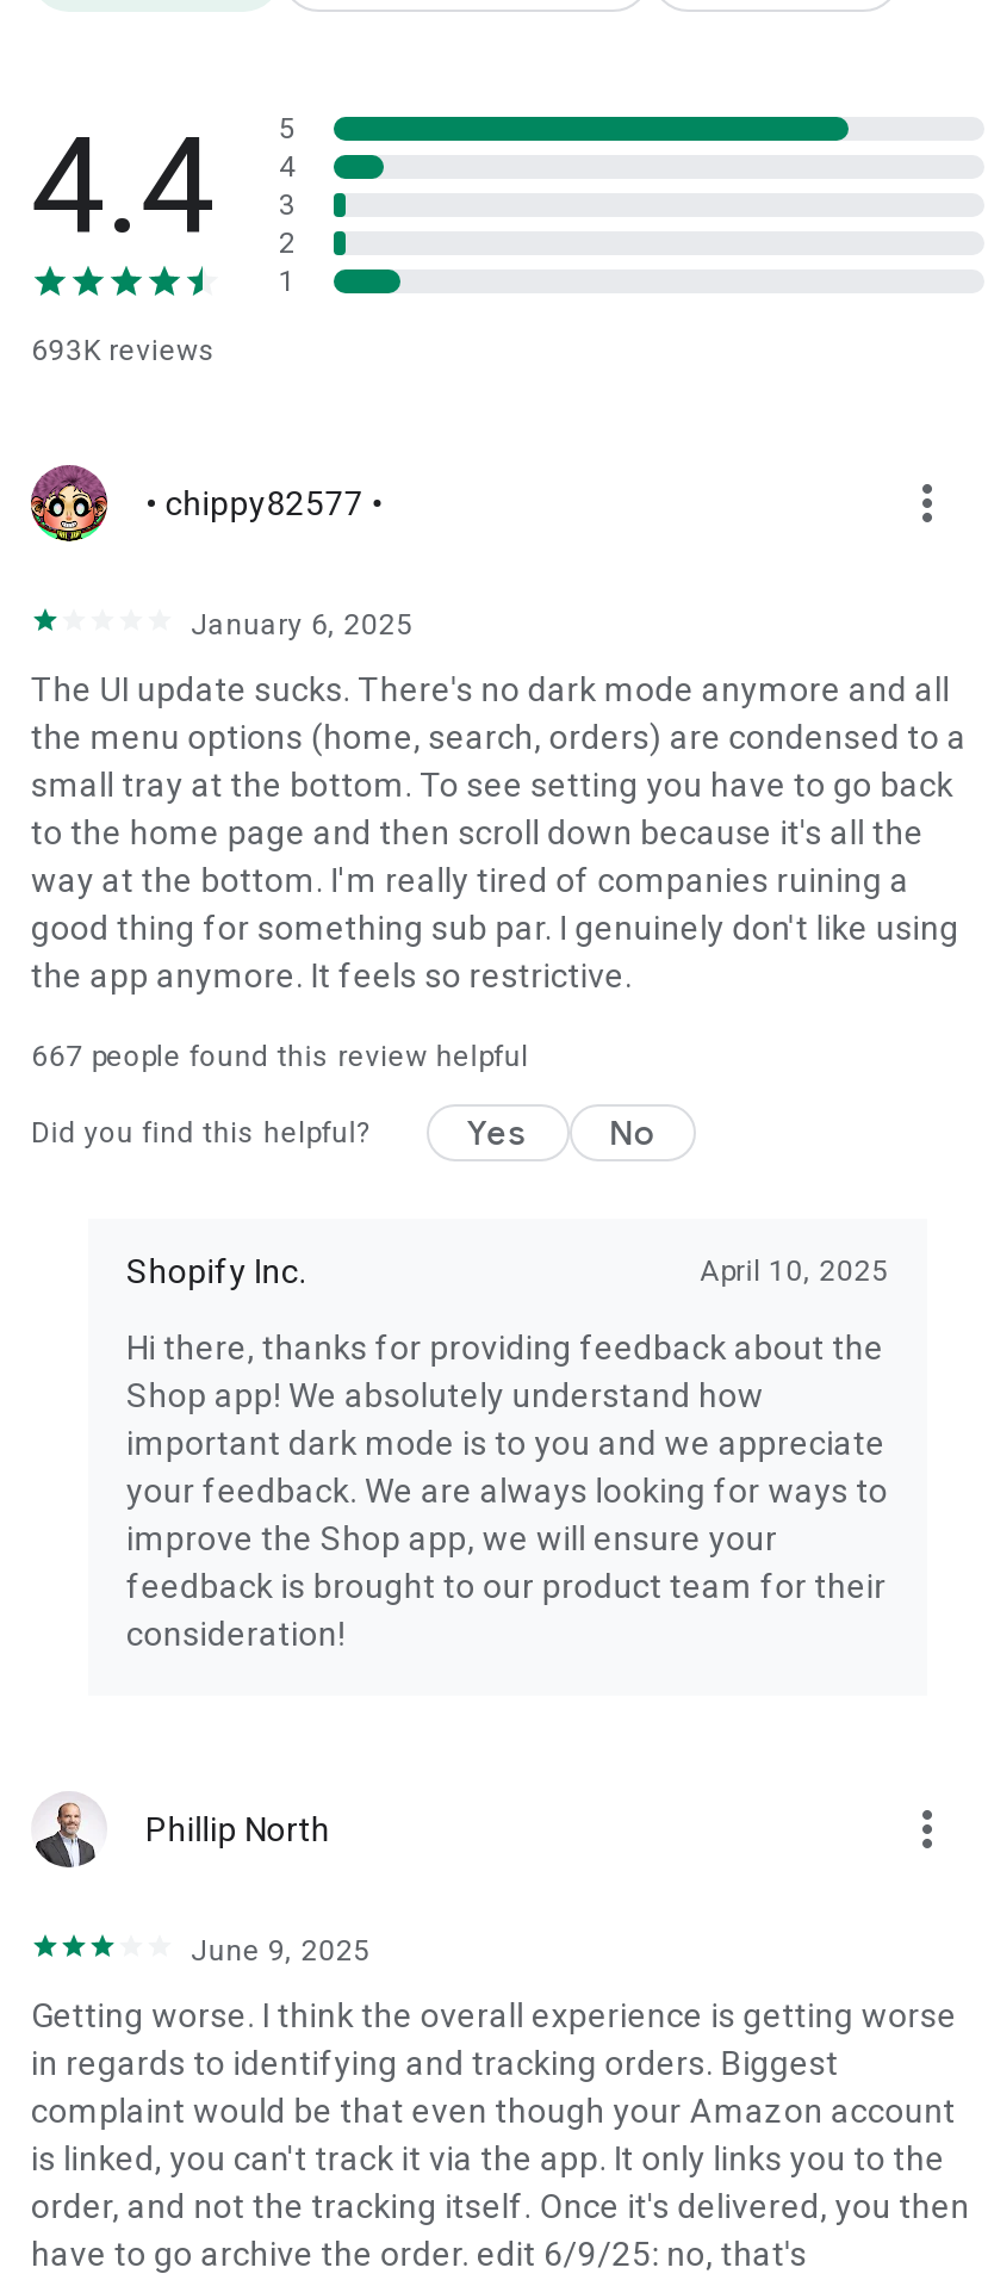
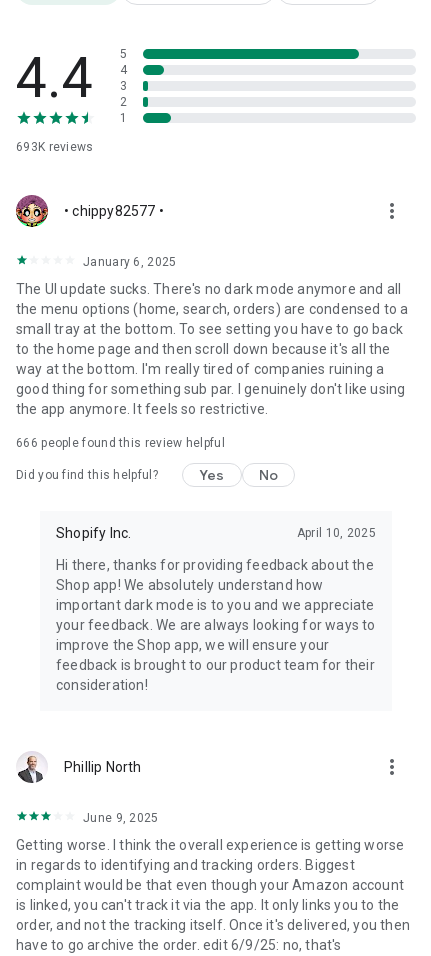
[31,1040,529,1073] 667 people found this review helpful -> [16,436,225,450] 666 people found this review helpful

